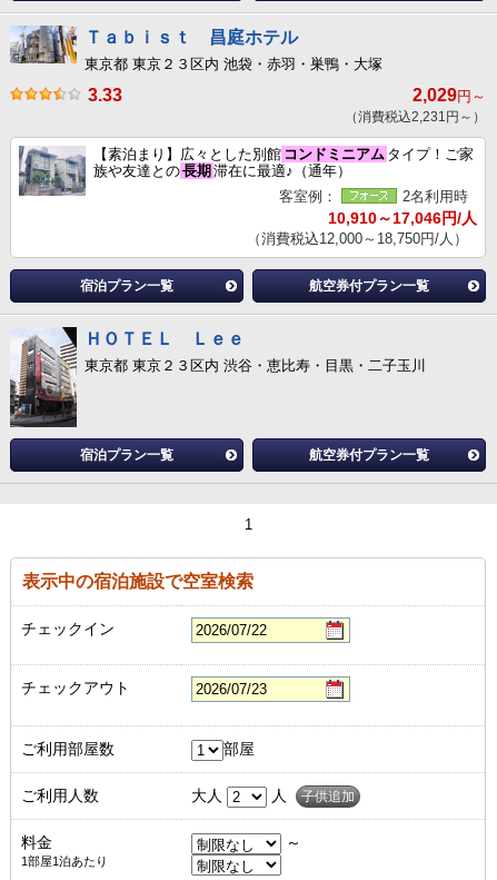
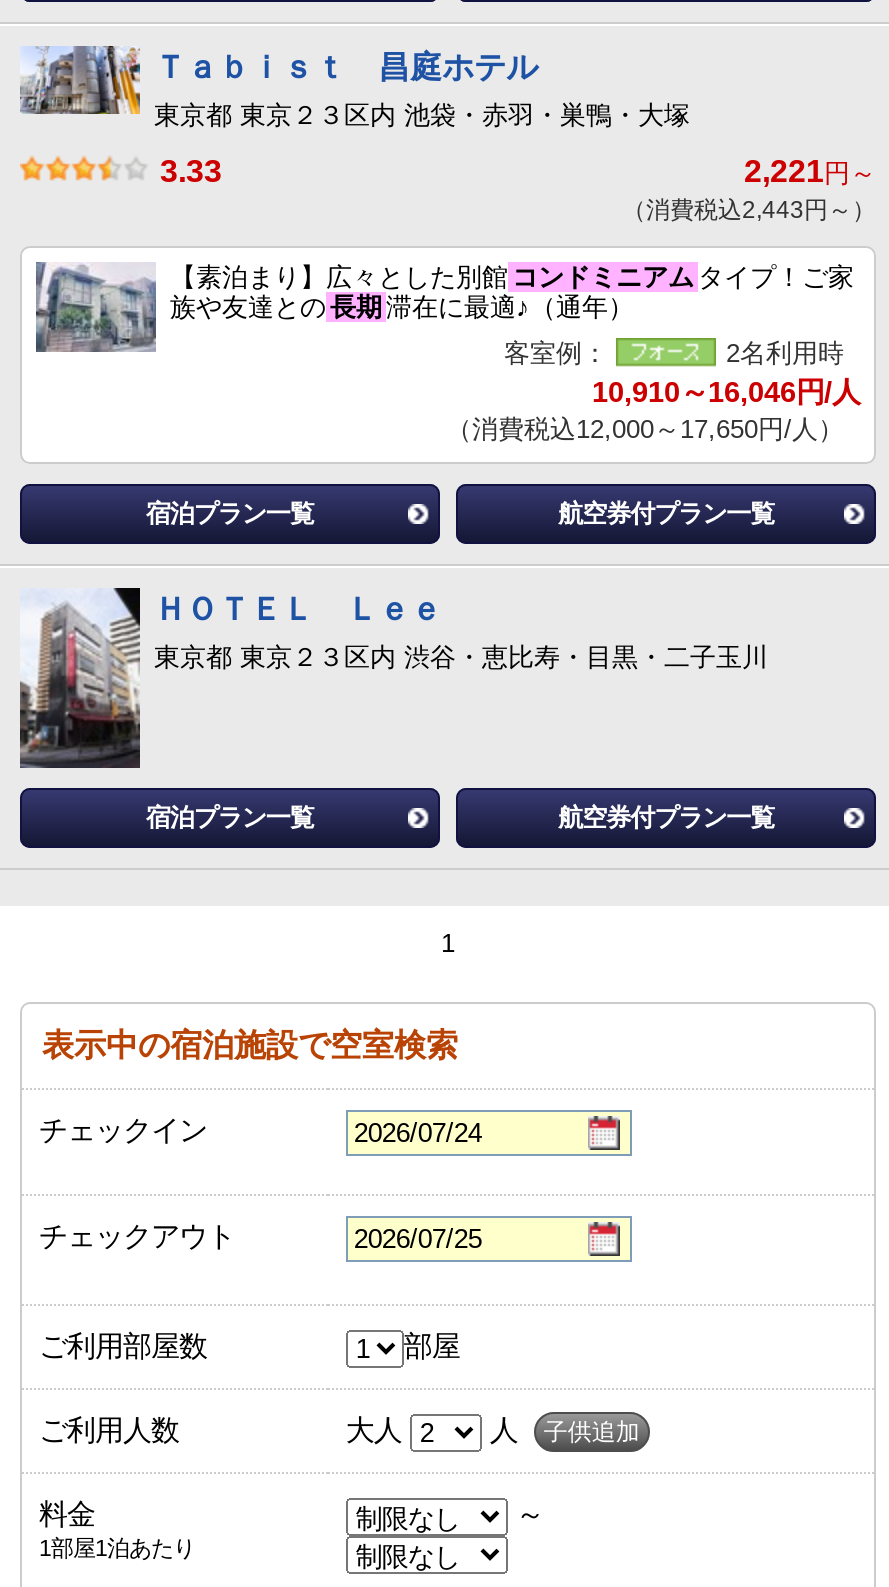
[412,86,486,105] 2,029円～ -> [744,154,876,188] 2,221円～
[345,109,486,125] （消費税込2,231円～） -> [622,196,876,224] （消費税込2,443円～）
[328,209,477,227] 10,910～17,046円/人 -> [592,376,860,408] 10,910～16,046円/人
[247,231,468,247] （消費税込12,000～18,750円/人） -> [446,414,844,444] （消費税込12,000～17,650円/人）

